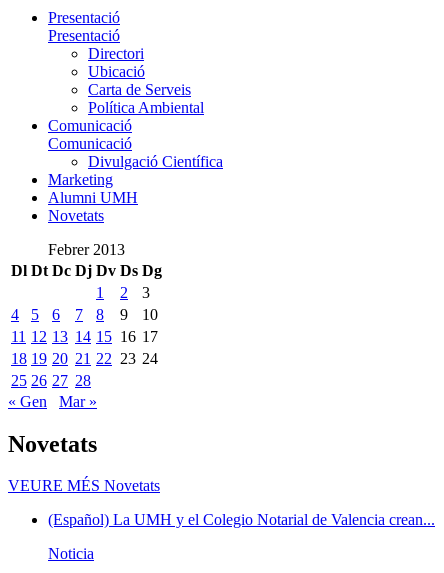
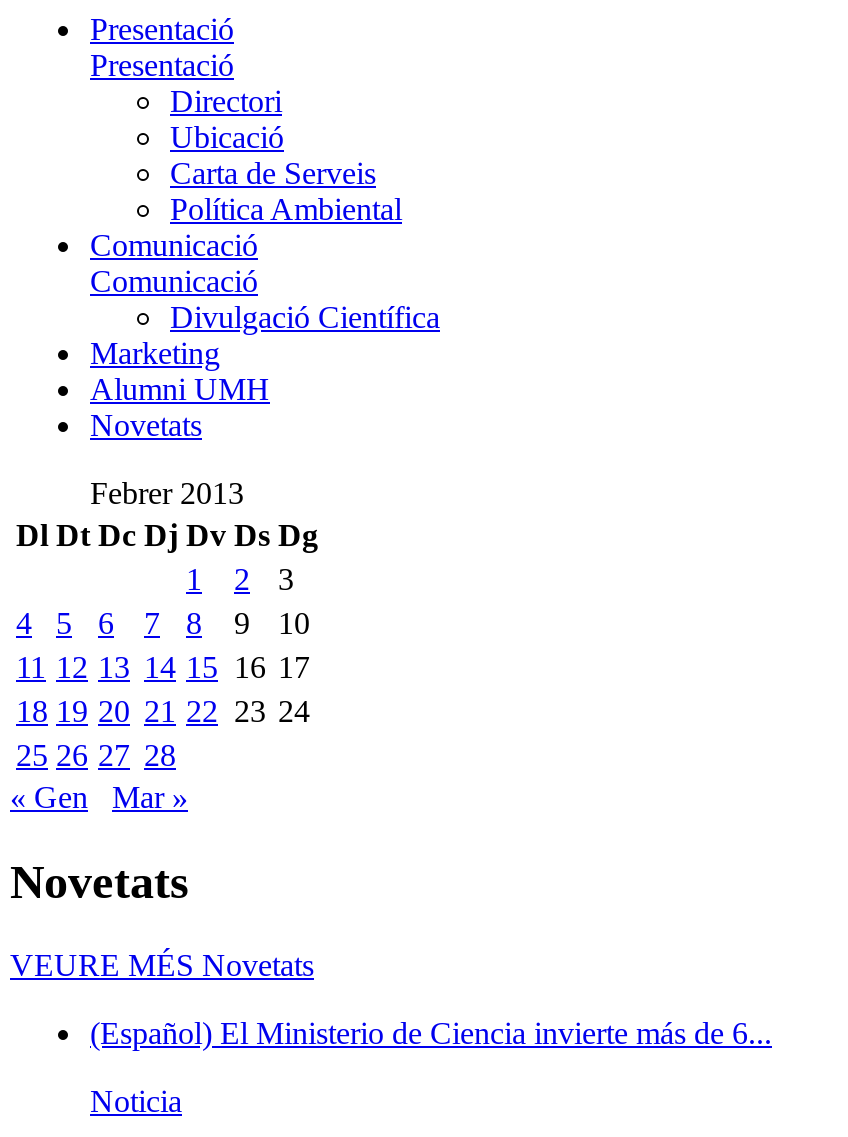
[48,511,435,528] (Español) La UMH y el Colegio Notarial de Valencia crean... -> [90,1017,772,1051] (Español) El Ministerio de Ciencia invierte más de 6...

